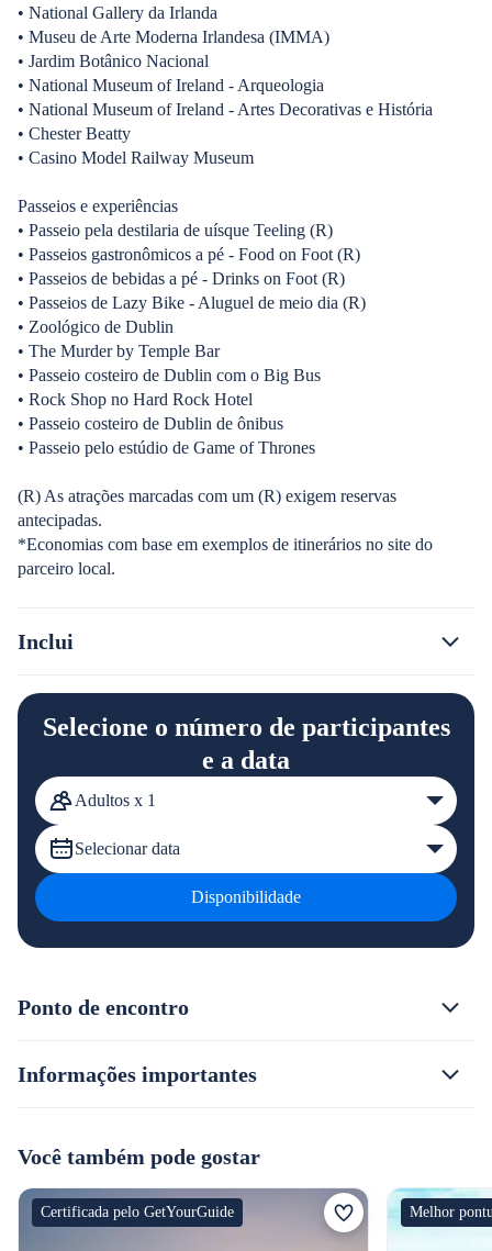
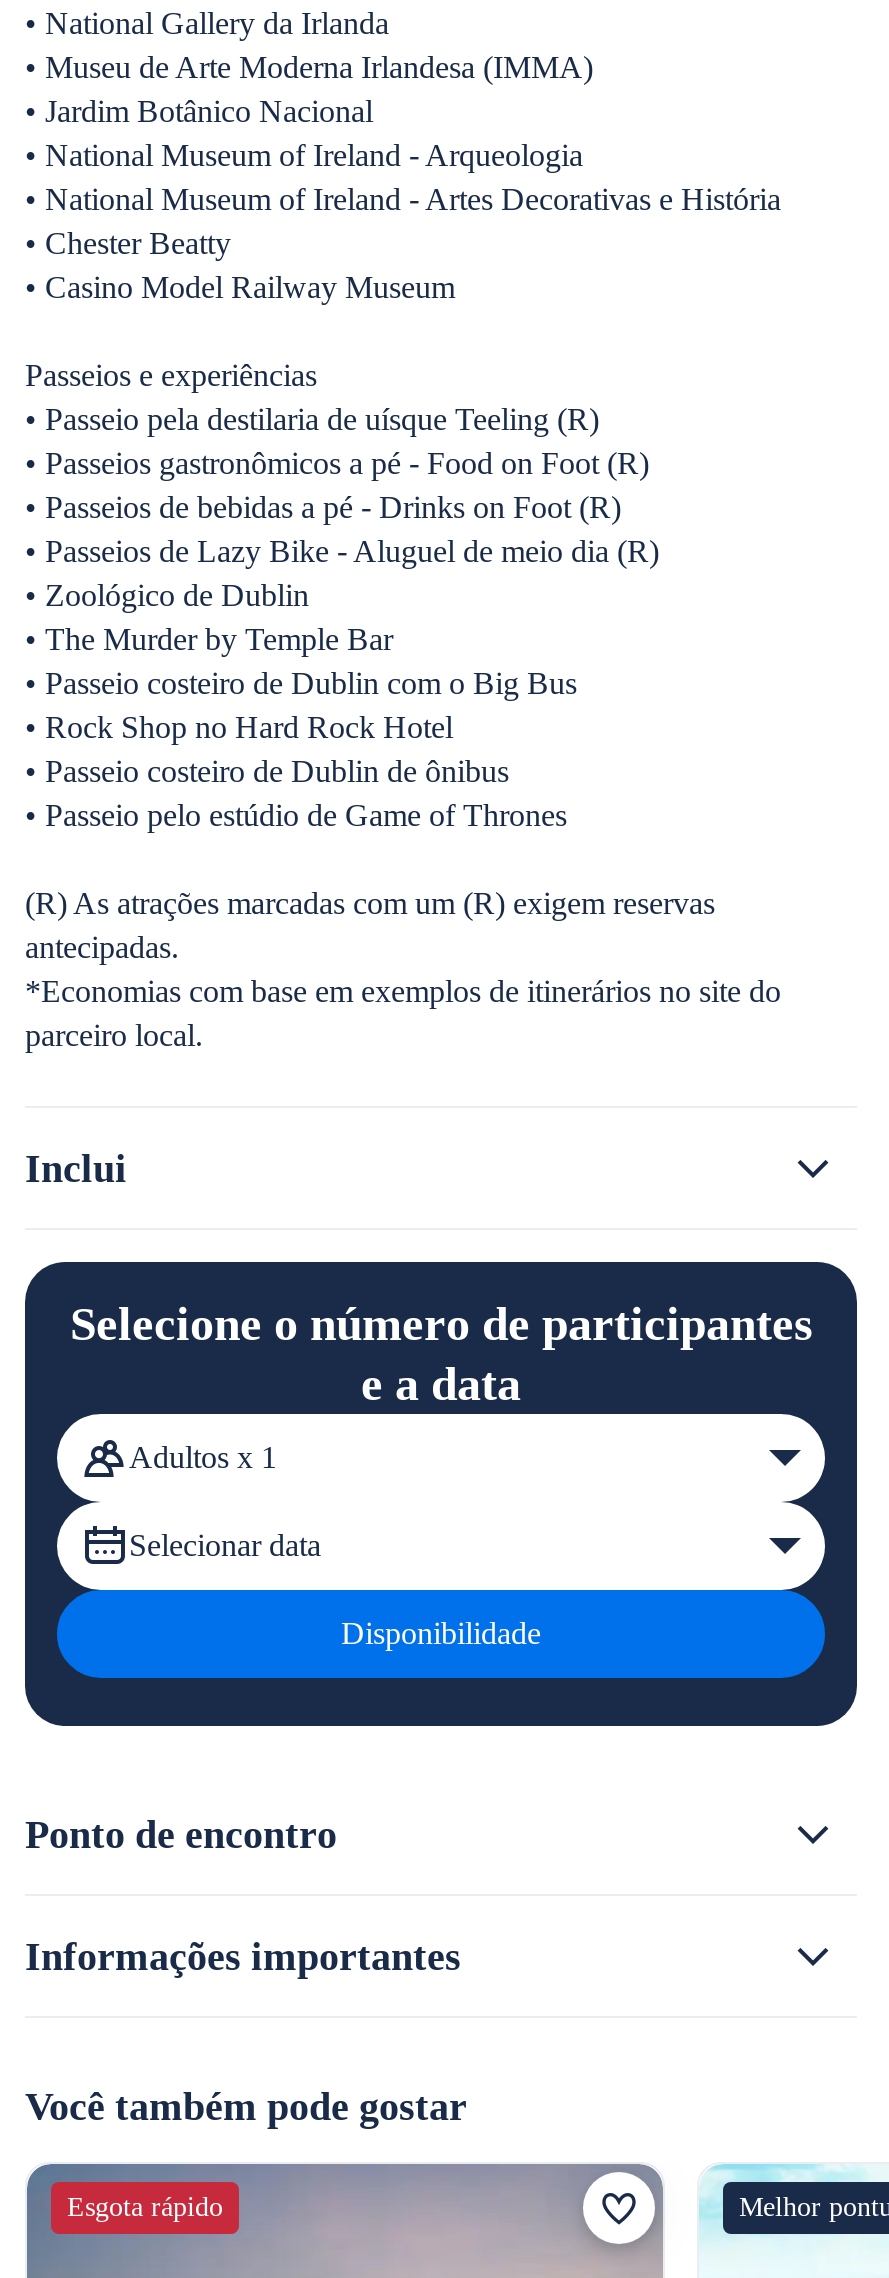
[41,1204,234,1220] Certificada pelo GetYourGuide -> [67,2192,223,2222] Esgota rápido

